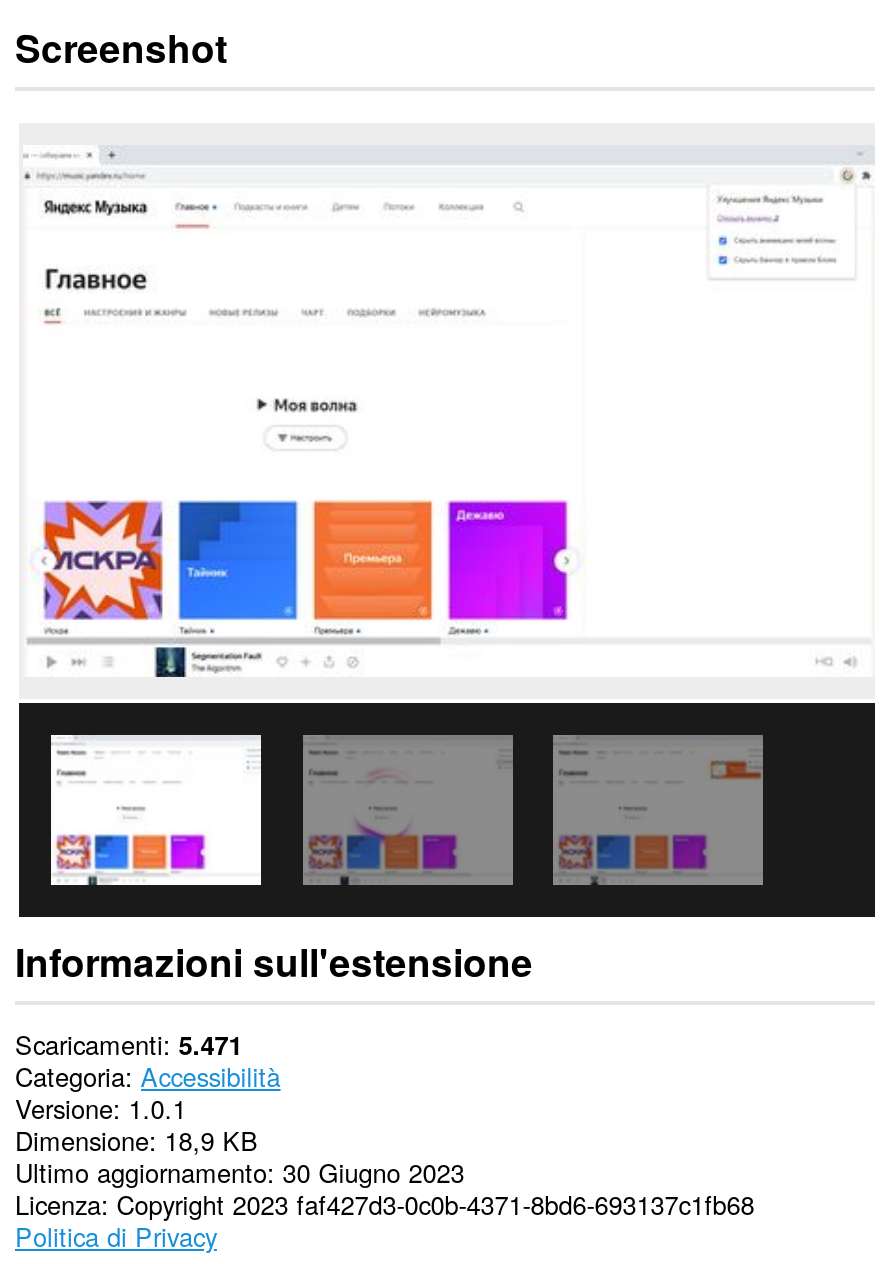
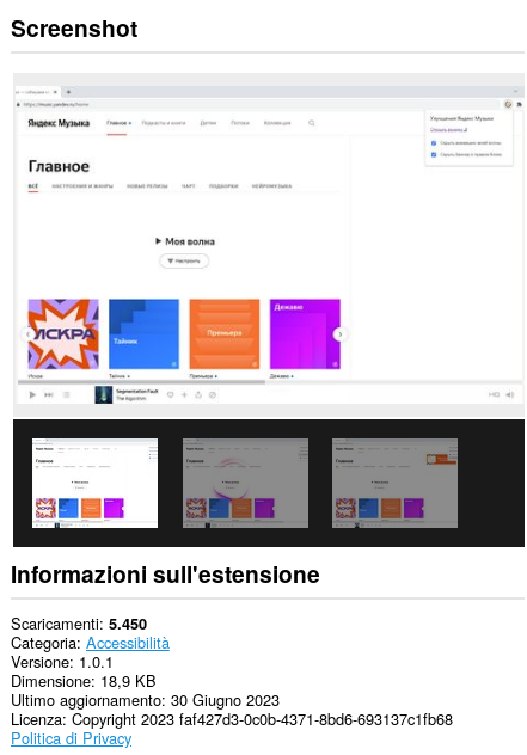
[15,1026,243,1064] Scaricamenti 5.471 -> [11,612,147,635] Scaricamenti 5.450

